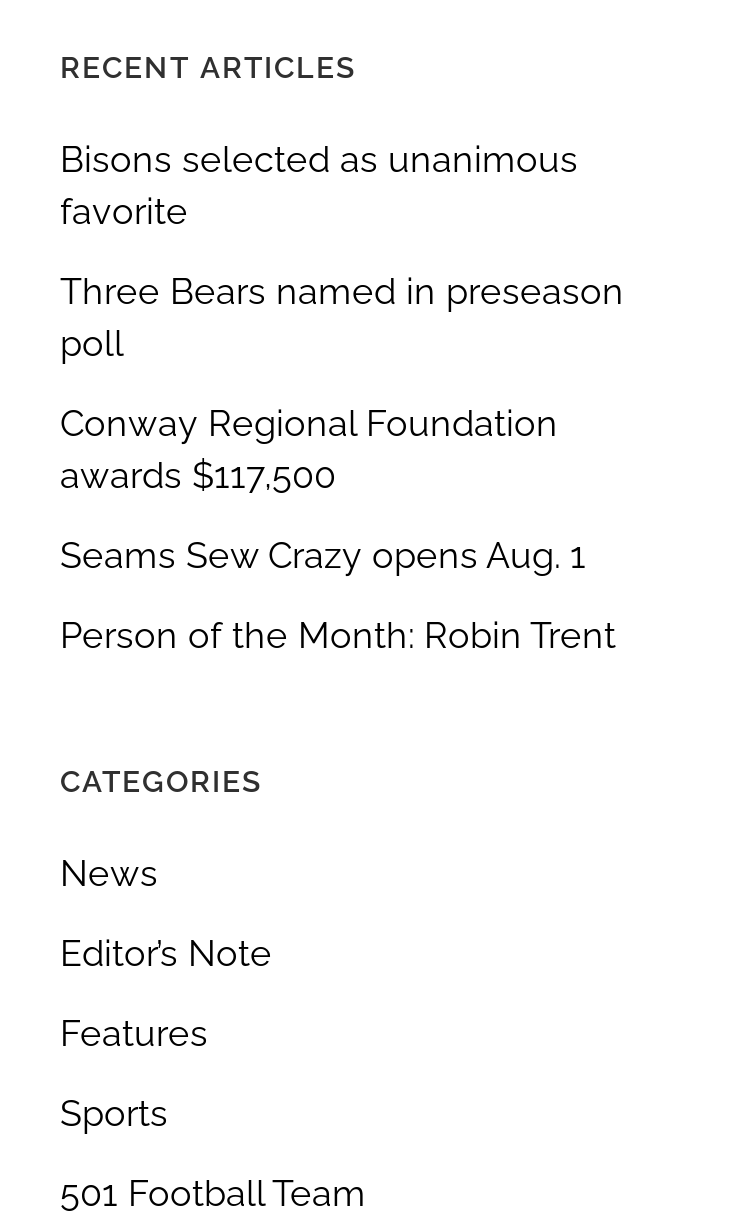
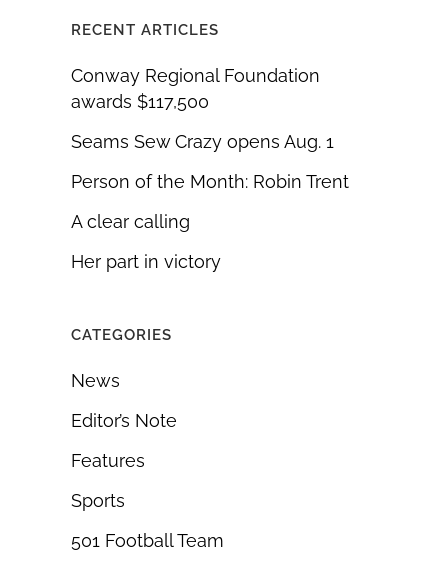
[60,138,624,364] Bisons selected as unanimous | favorite | Three Bears named in preseason | poll -> none
moved [60,402,616,656] -> [71,65,349,192]: Conway Regional Foundation | awards $117,500 | Seams Sew Crazy opens Aug. 1 | Person of the Month: Robin Trent
none -> [71,211,221,272] A clear calling | Her part in victory

